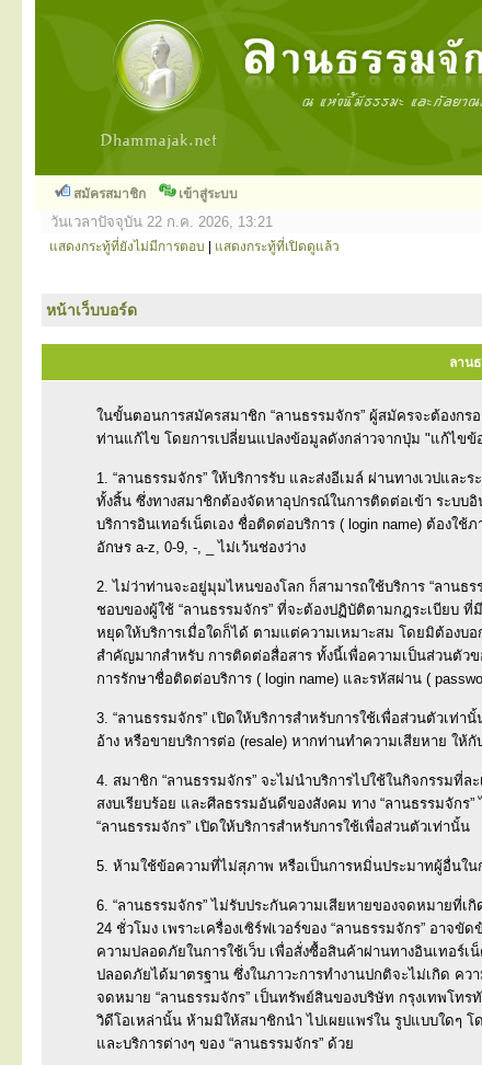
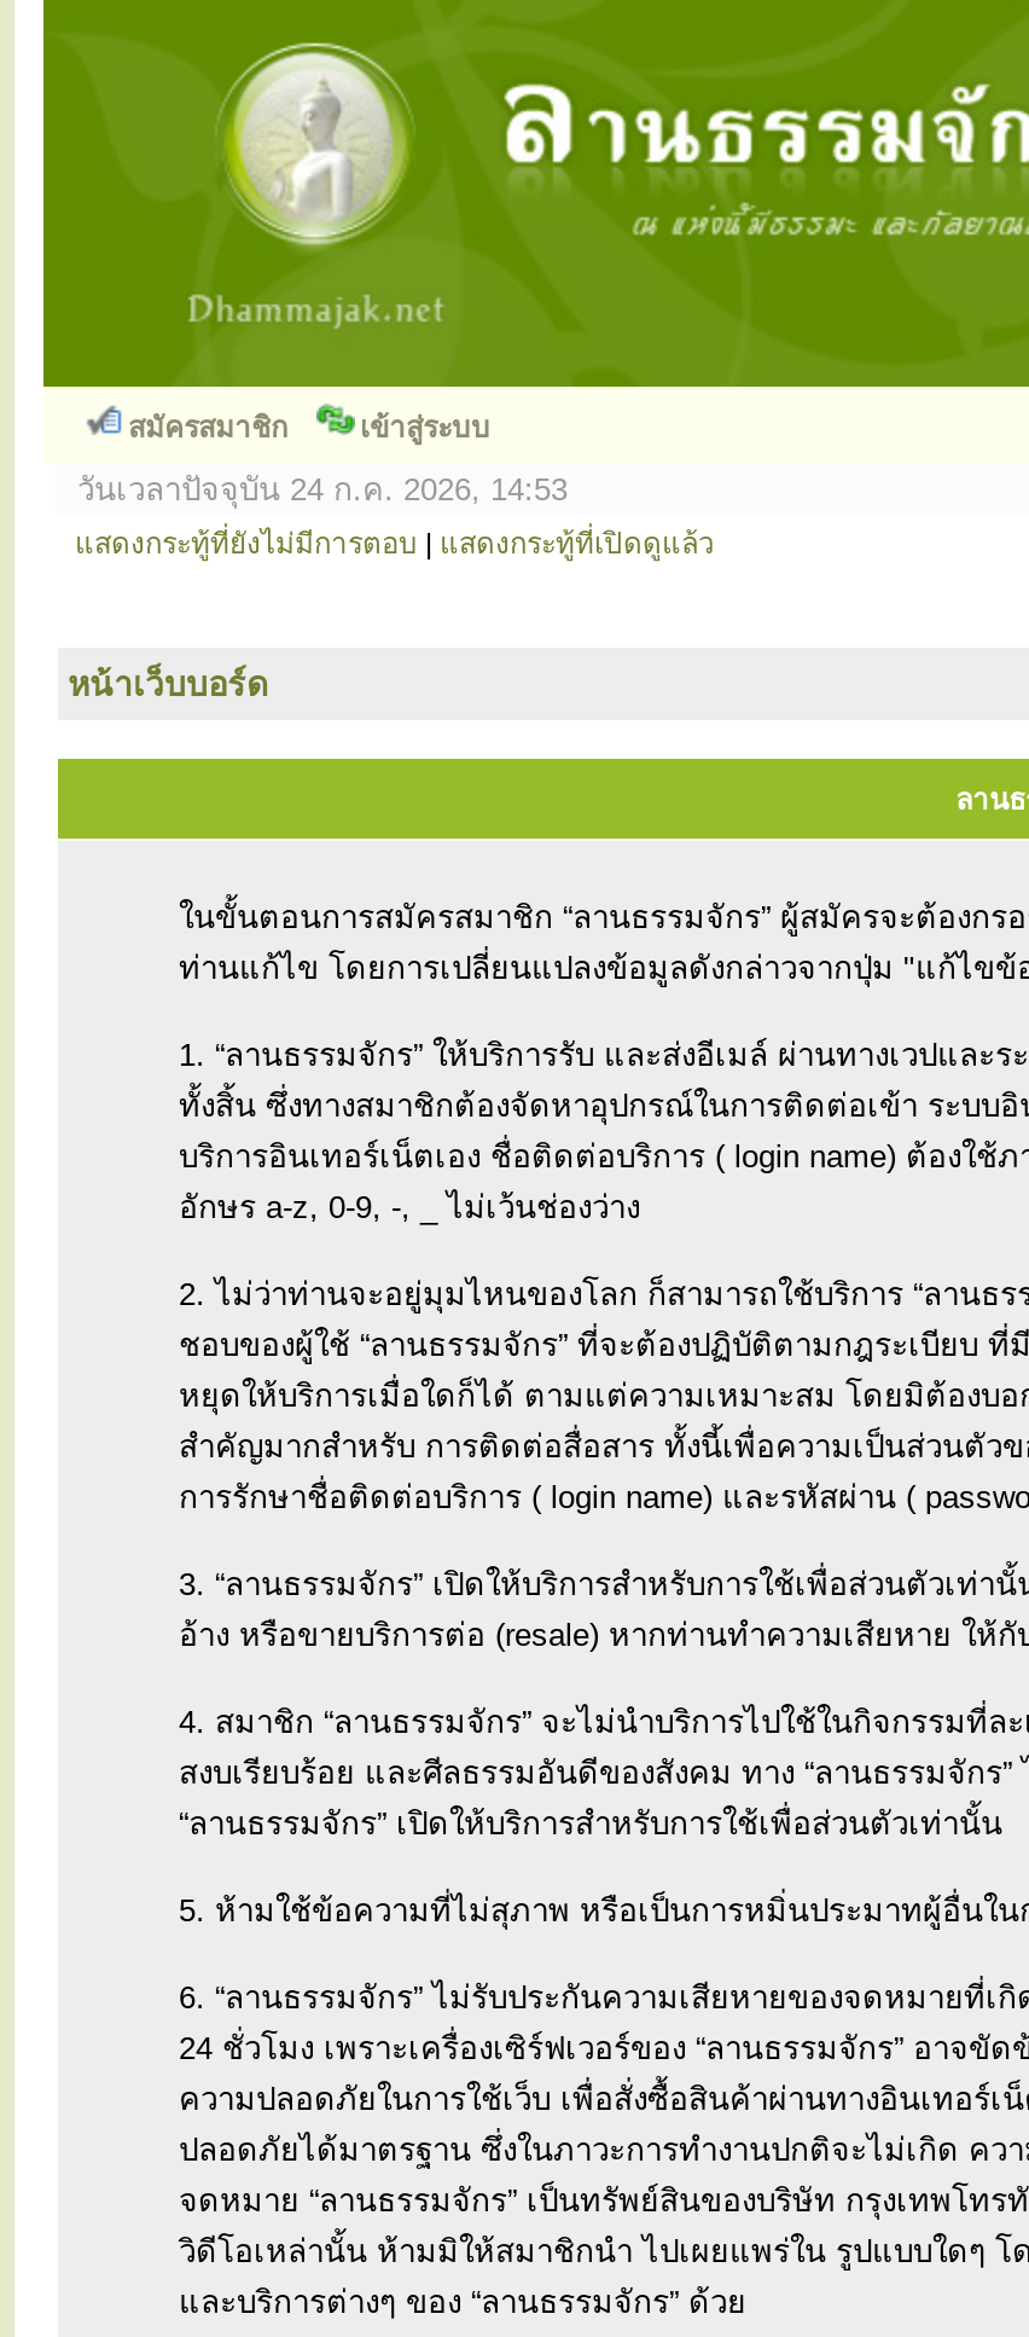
[50,214,282,230] วันเวลาปัจจุบัน 22 ก.ค. 2026, 13:21 -> [77,471,587,508] วันเวลาปัจจุบัน 24 ก.ค. 2026, 14:53

